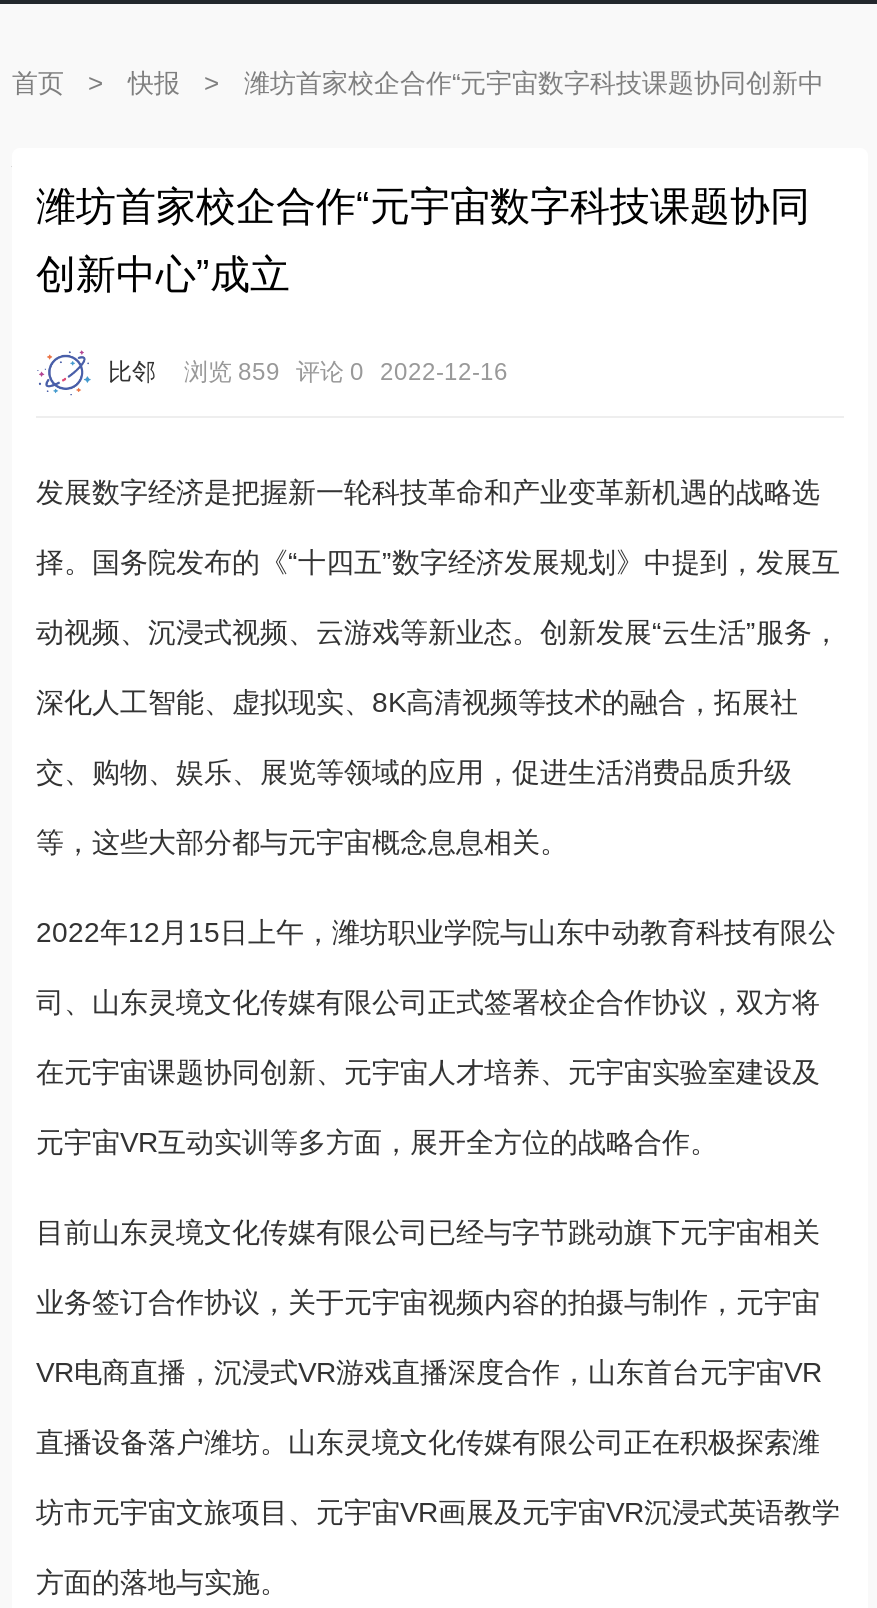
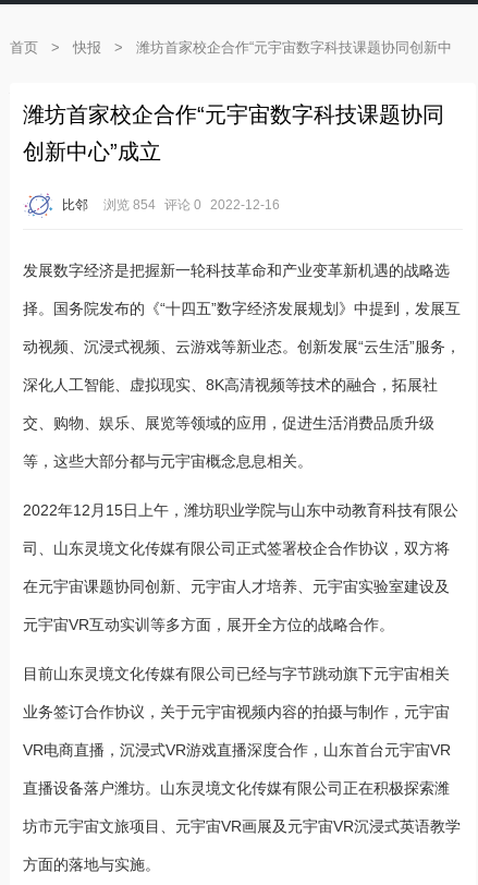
[184,358,508,386] 浏览 859 评论 0 2022-12-16 -> [103,197,280,213] 浏览 854 评论 0 2022-12-16

